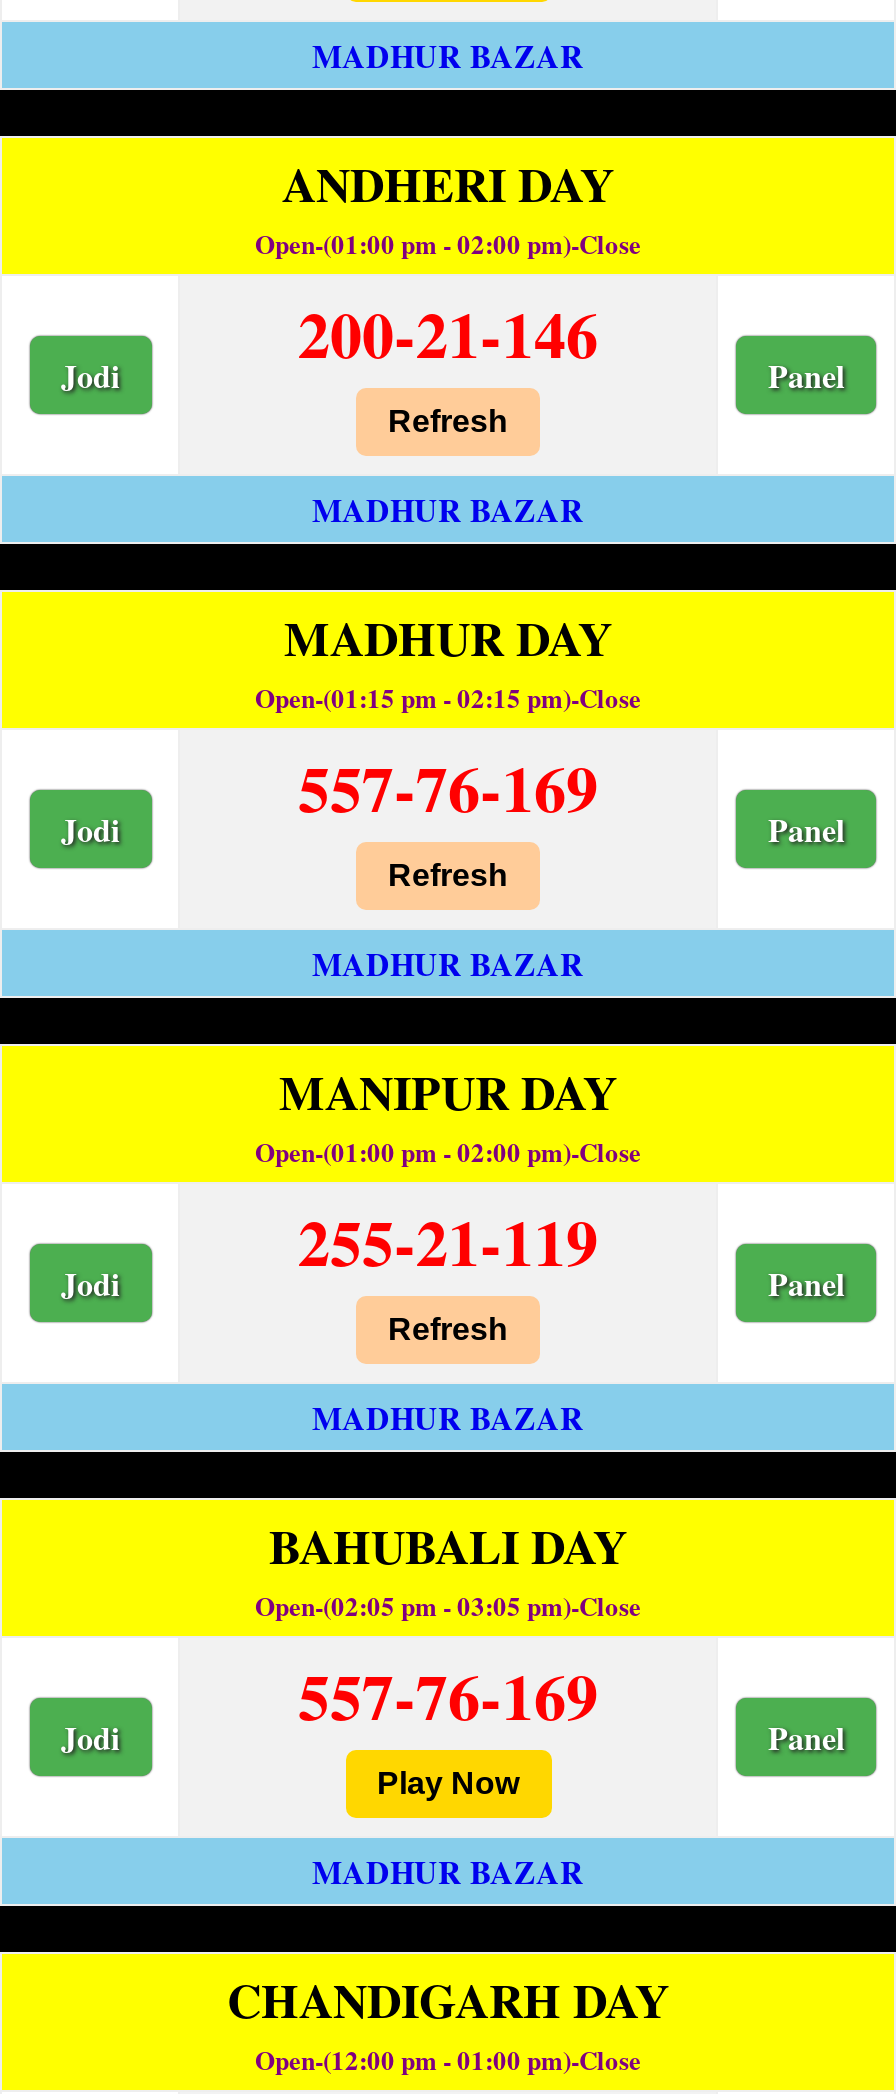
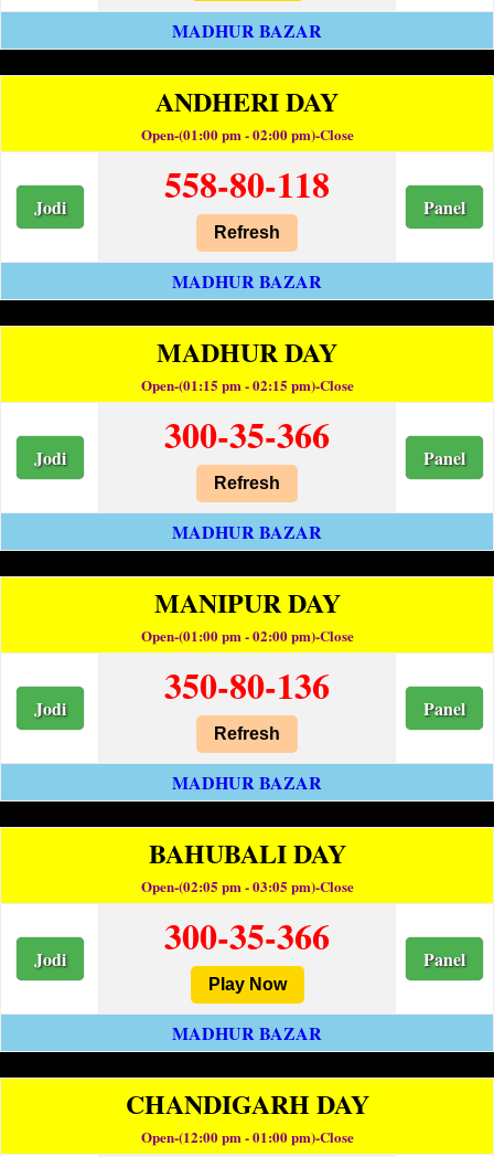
[298,286,598,380] 200-21-146 -> [164,158,330,210] 558-80-118
[298,740,598,834] 557-76-169 -> [164,408,330,460] 300-35-366
[298,1194,598,1288] 255-21-119 -> [164,659,330,711] 350-80-136
[298,1648,598,1742] 557-76-169 -> [164,909,330,961] 300-35-366

